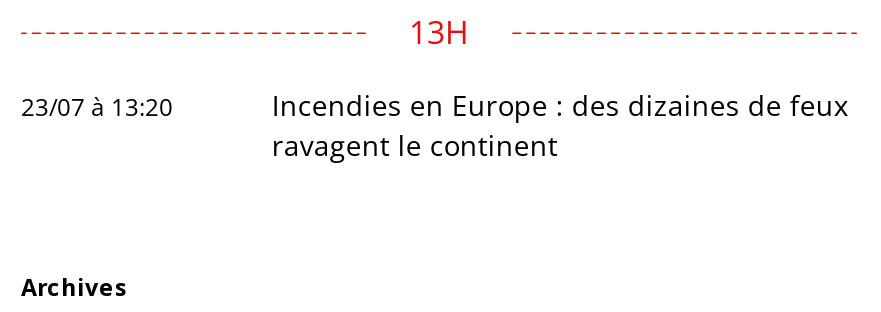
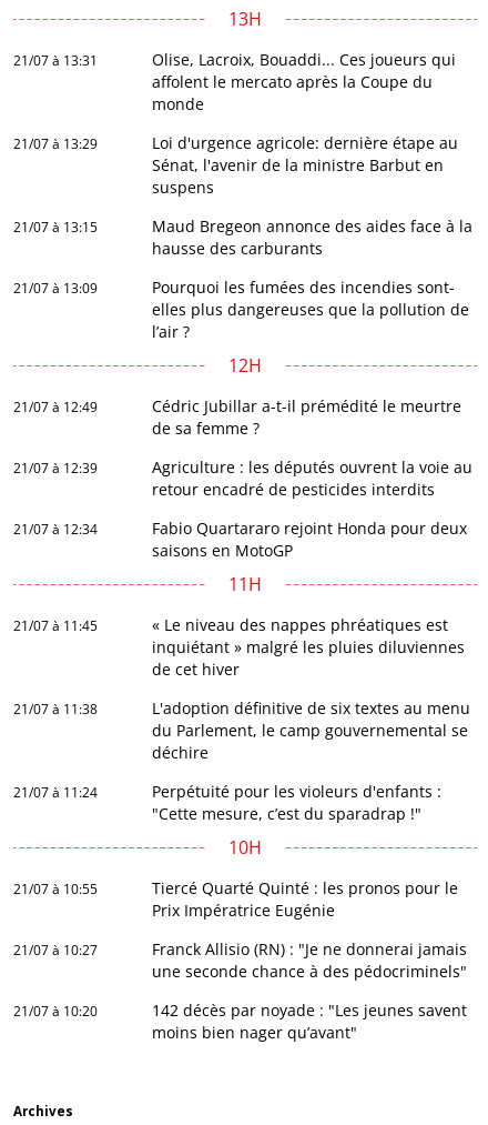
[21,86,848,164] 23/07 à 13:20 | Incendies en Europe : des dizaines de feux | ravagent le continent -> [13,49,473,1043] 21/07 à 13:31 | Olise, Lacroix, Bouaddi... Ces joueurs qui | affolent le mercato après la Coupe du | monde | 21/07 à 13:29 | Loi d'urgence agricole: dernière étape au | Sénat, l'avenir de la ministre Barbut en | suspens | 21/07 à 13:15 | Maud Bregeon annonce des aides face à la | hausse des carburants | 21/07 à 13:09 | Pourquoi les fumées des incendies sont- | elles plus dangereuses que la pollution de | l’air ? | 12H | 21/07 à 12:49 | Cédric Jubillar a-t-il prémédité le meurtre | de sa femme ? | 21/07 à 12:39 | Agriculture : les députés ouvrent la voie au | retour encadré de pesticides interdits | 21/07 à 12:34 | Fabio Quartararo rejoint Honda pour deux | saisons en MotoGP | 11H | 21/07 à 11:45 | « Le niveau des nappes phréatiques est | inquiétant » malgré les pluies diluviennes | de cet hiver | 21/07 à 11:38 | L'adoption définitive de six textes au menu | du Parlement, le camp gouvernemental se | déchire | 21/07 à 11:24 | Perpétuité pour les violeurs d'enfants : | "Cette mesure, c’est du sparadrap !" | 10H | 21/07 à 10:55 | Tiercé Quarté Quinté : les pronos pour le | Prix Impératrice Eugénie | 21/07 à 10:27 | Franck Allisio (RN) : "Je ne donnerai jamais | une seconde chance à des pédocriminels" | 21/07 à 10:20 | 142 décès par noyade : "Les jeunes savent | moins bien nager qu’avant"

